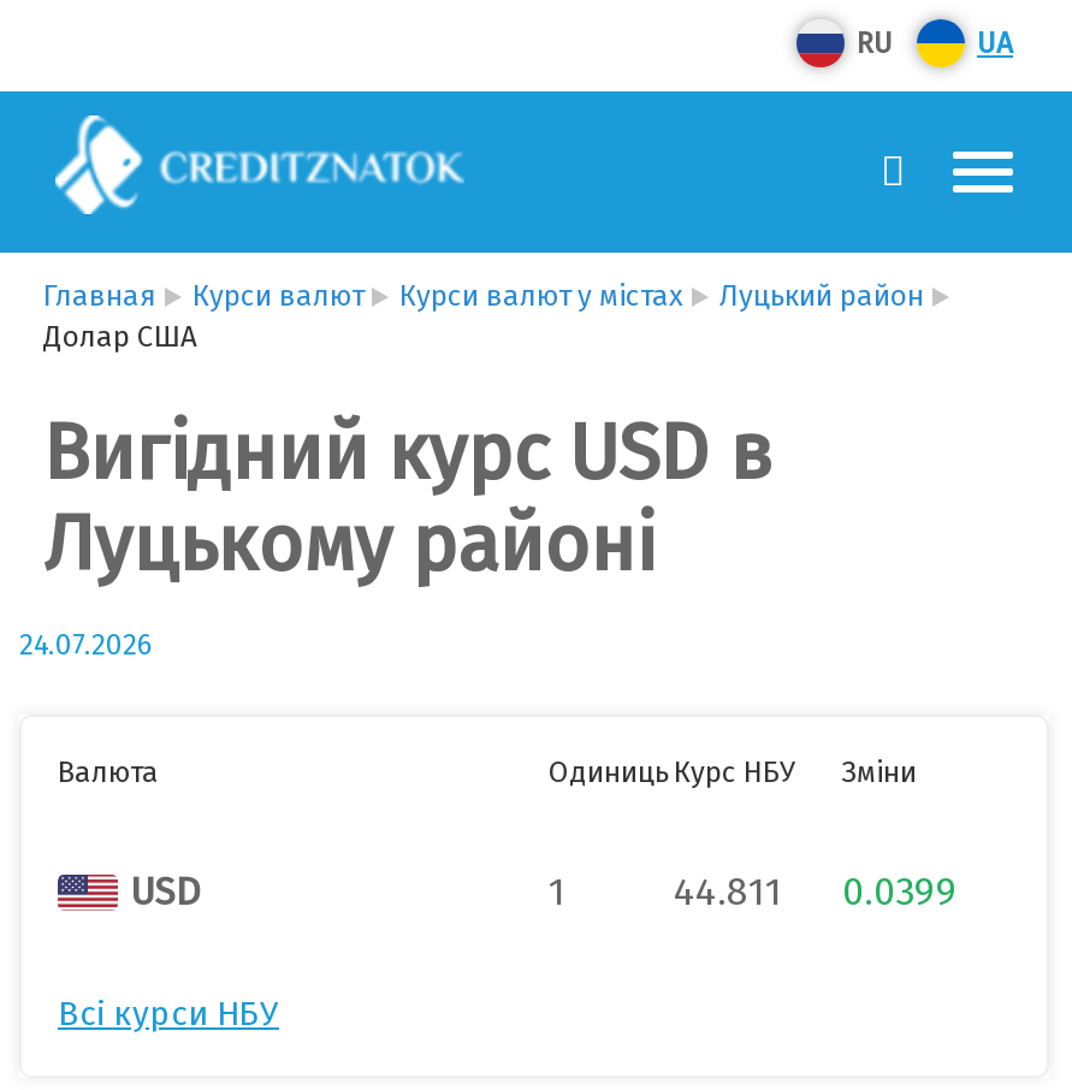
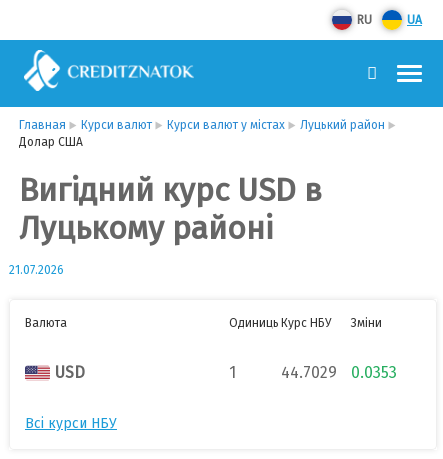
[19,628,154,662] 24.07.2026 -> [9,263,64,277] 21.07.2026
[674,869,782,914] 44.811 -> [281,363,337,382] 44.7029
[842,869,958,914] 0.0399 -> [351,363,397,382] 0.0353

